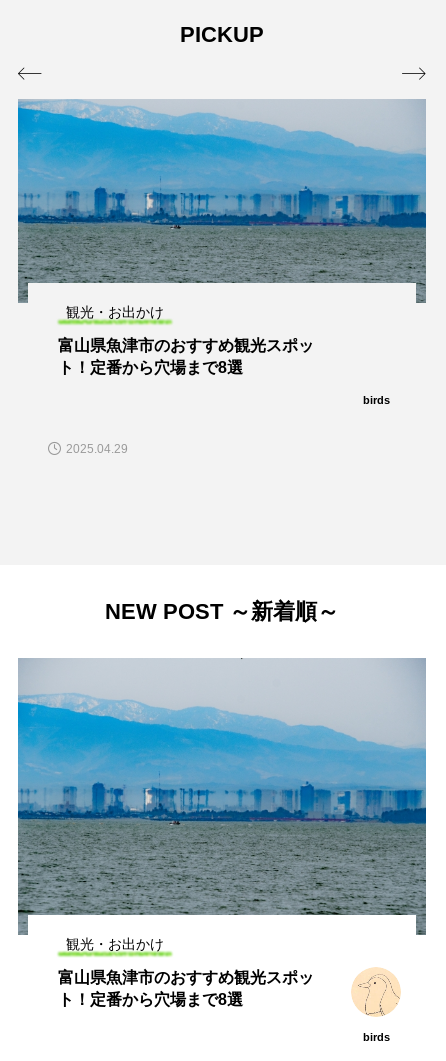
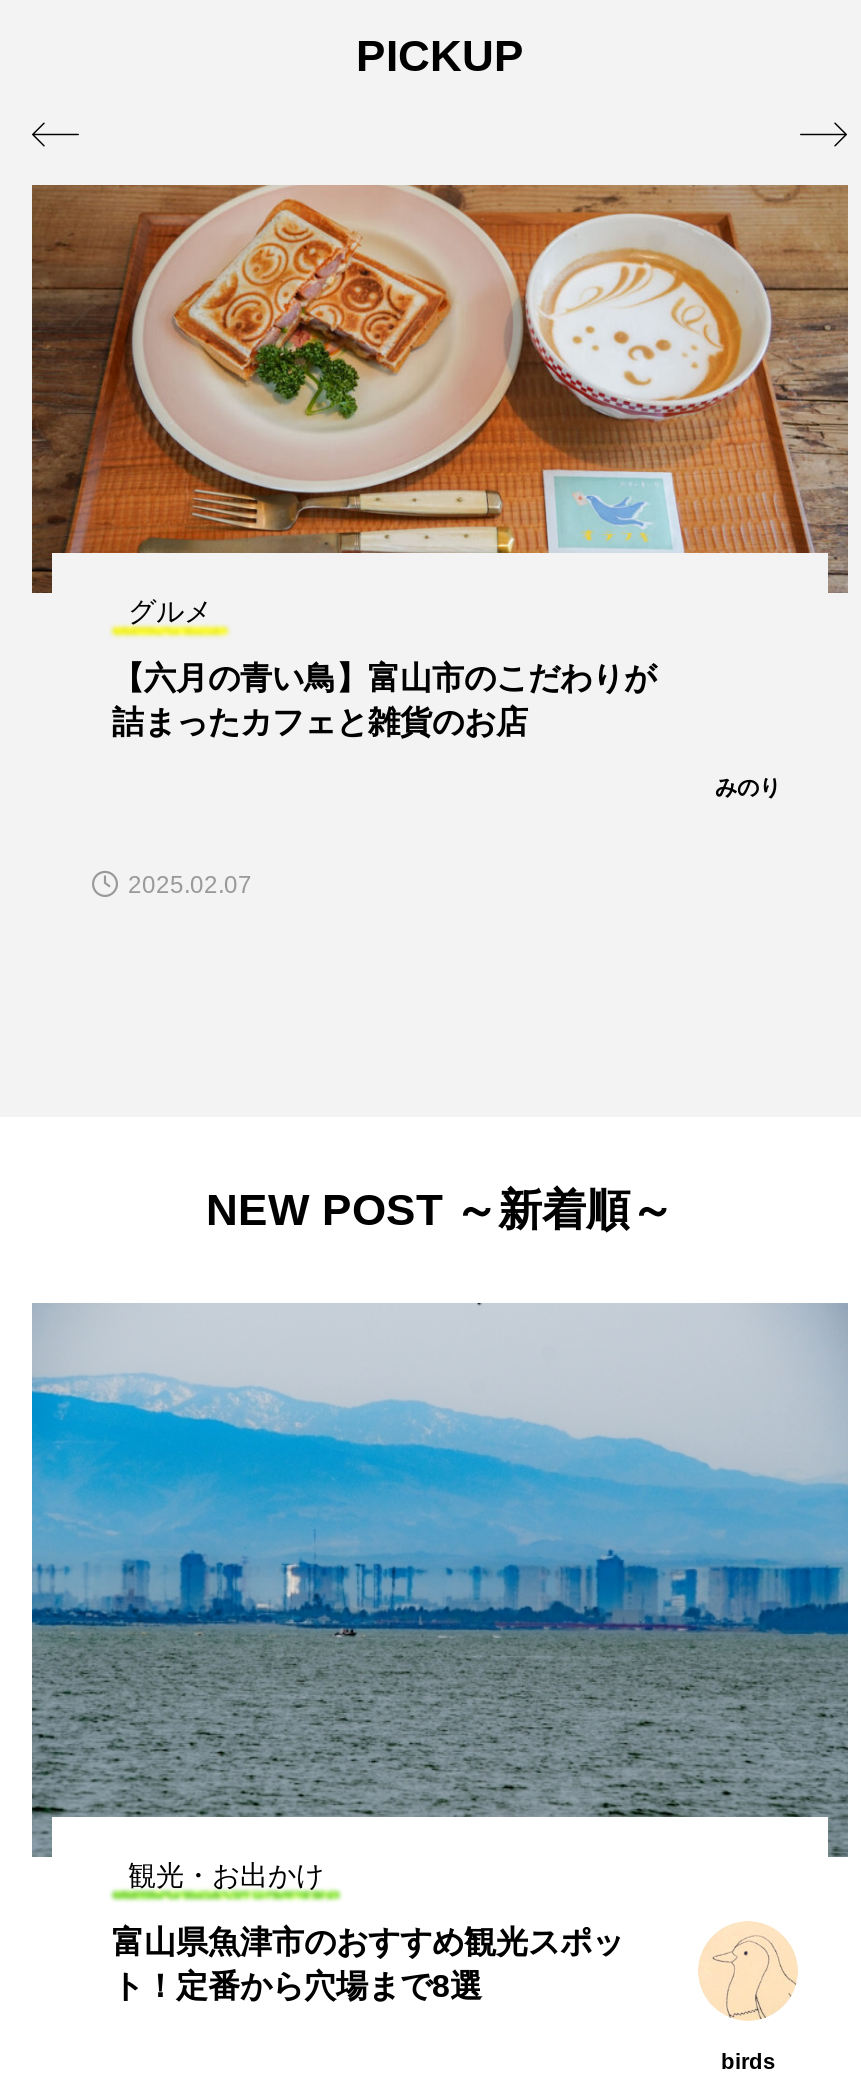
[17,99,427,320] [image] | 観光・お出かけ -> [30,183,850,627] [image] | グルメ
[58,337,314,376] 富山県魚津市のおすすめ観光スポッ | ト！定番から穴場まで8選 -> [112,661,656,739] 【六月の青い鳥】富山市のこだわりが | 詰まったカフェと雑貨のお店
[362,394,389,406] birds -> [715,775,781,799] みのり
[66,442,128,456] 2025.04.29 -> [128,871,252,899] 2025.02.07

